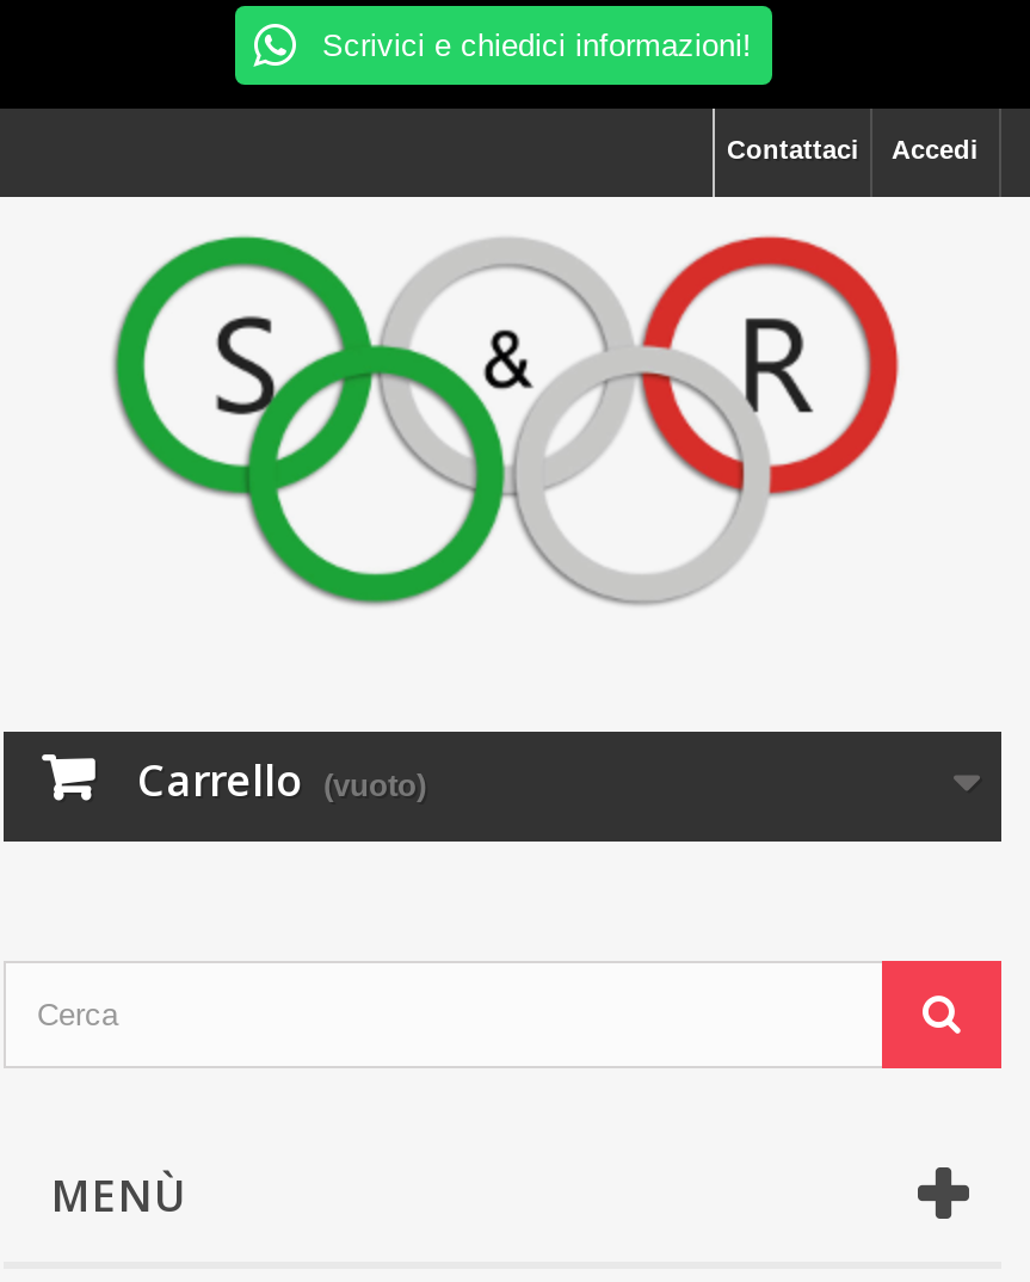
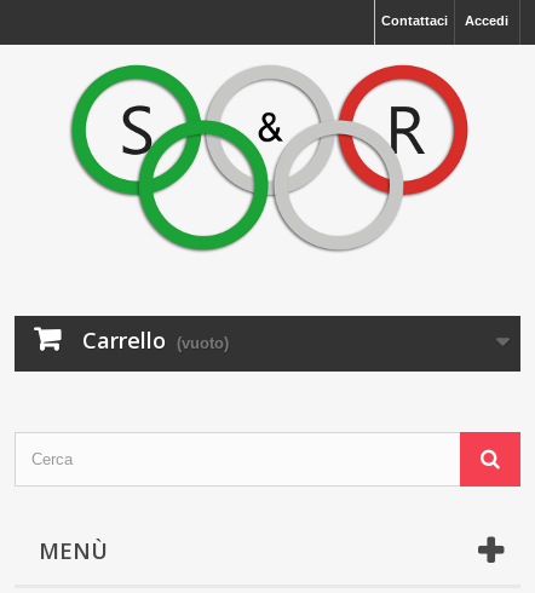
[313,27,752,63] Scrivici e chiedici informazioni! -> none

